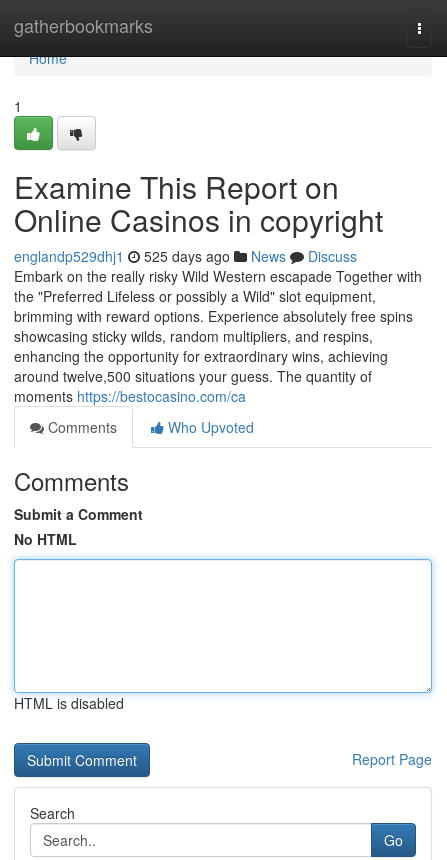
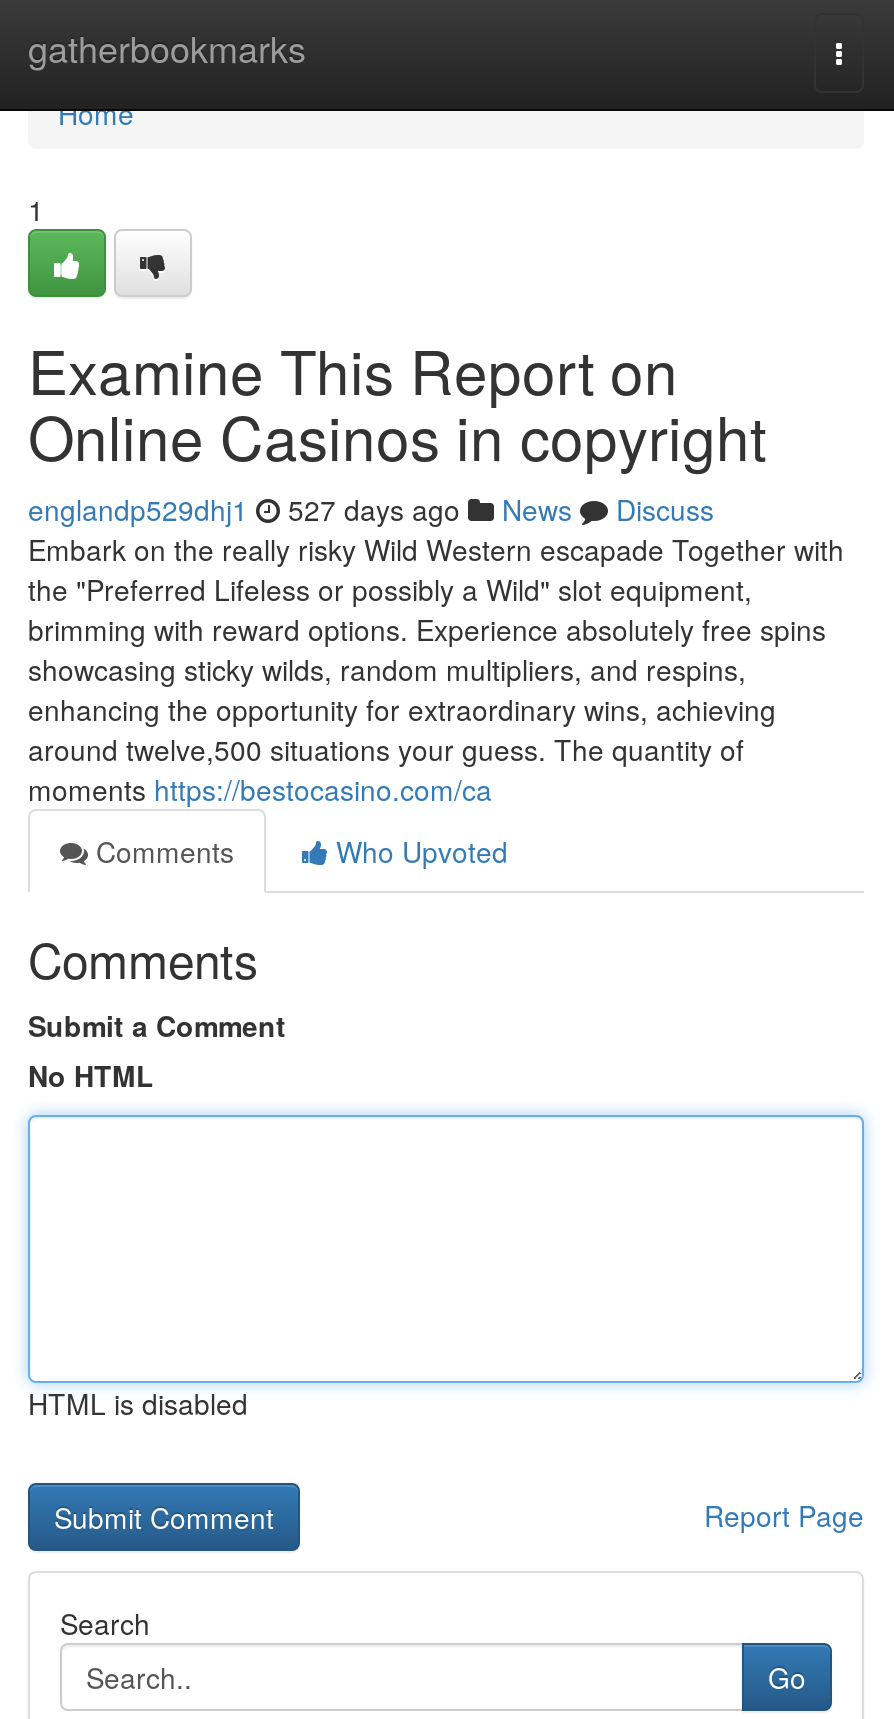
[14,246,357,266] englandp529dhj1 525 days ago News Discuss -> [28,489,714,529] englandp529dhj1 527 days ago News Discuss

